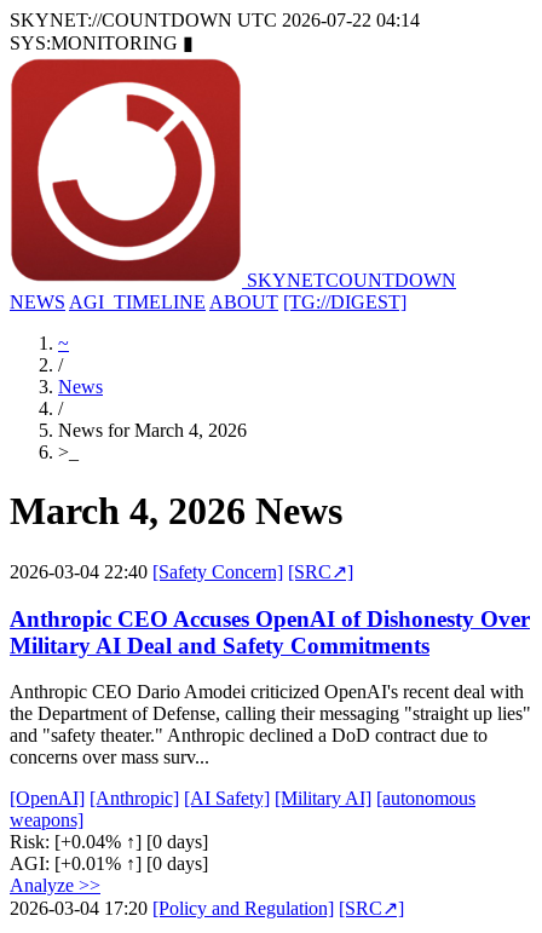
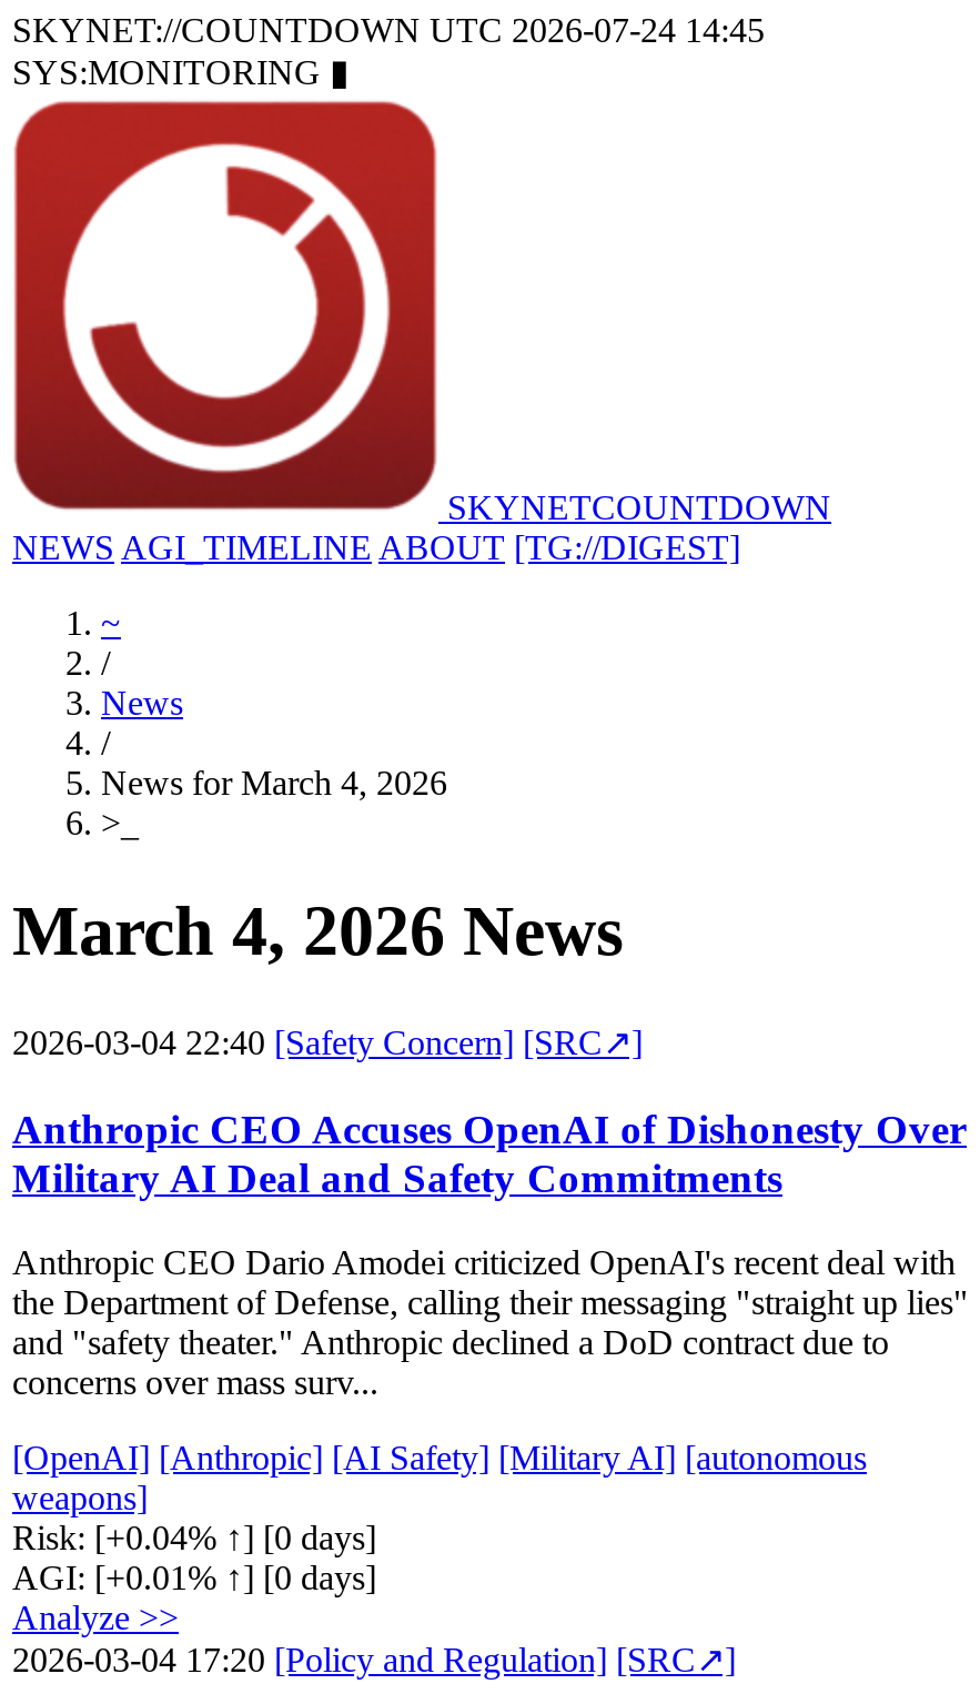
[10,10,420,30] SKYNET://COUNTDOWN UTC 2026-07-22 04:14 -> [12,11,765,49] SKYNET://COUNTDOWN UTC 2026-07-24 14:45

